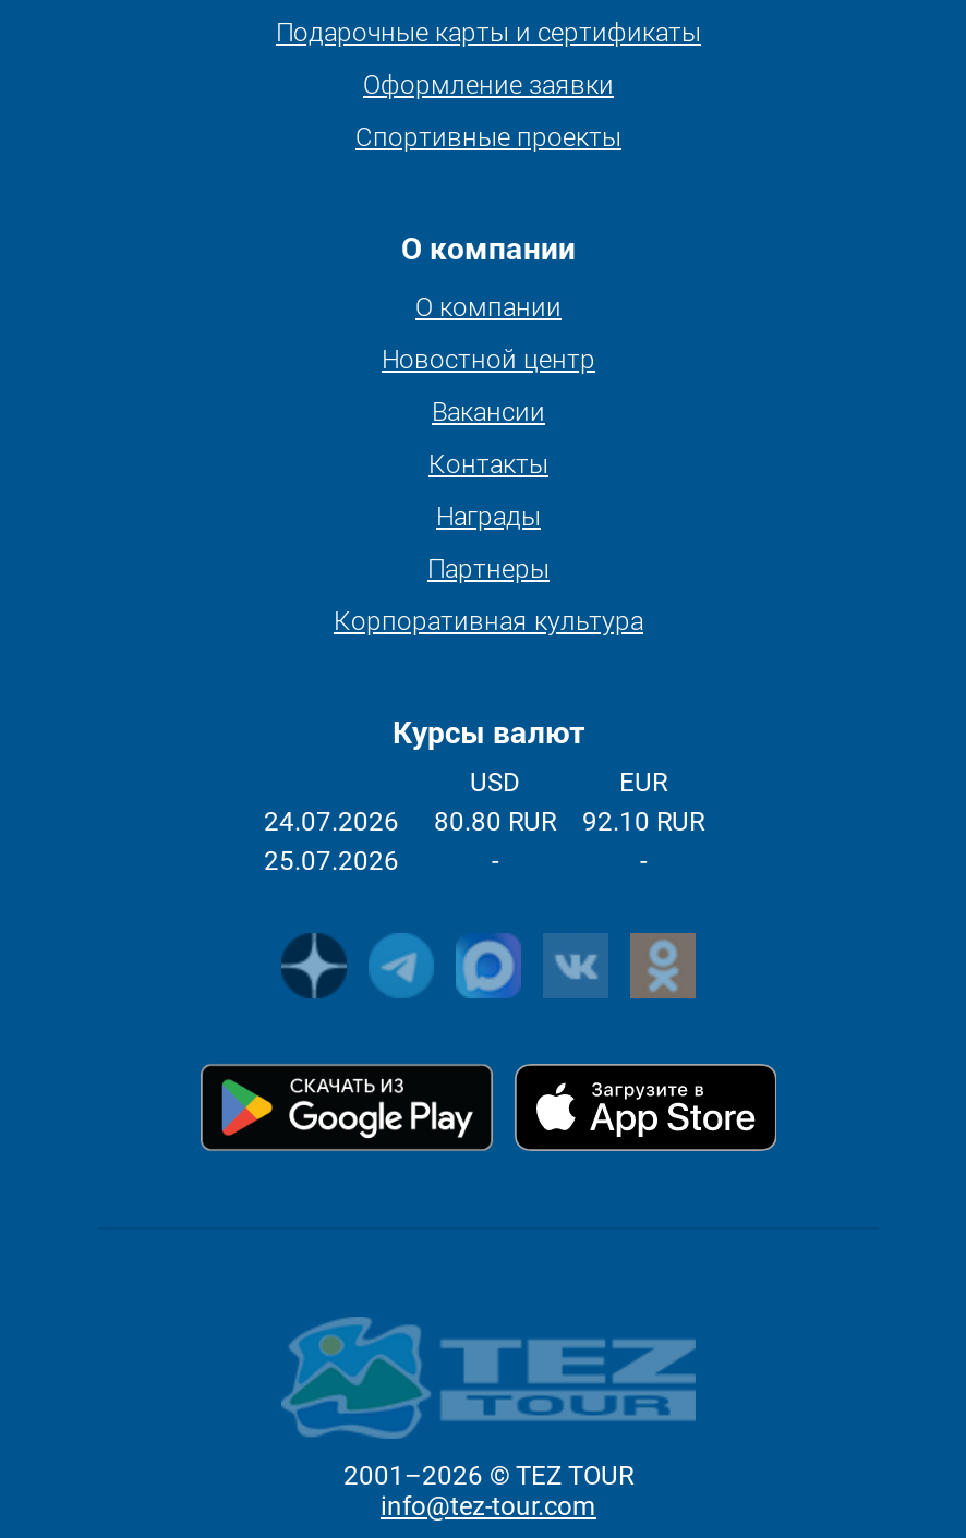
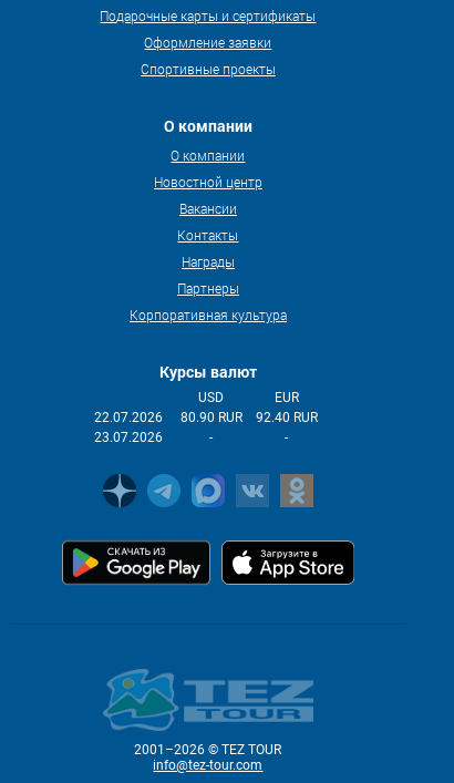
[264,807,399,837] 24.07.2026 -> [94,410,163,425] 22.07.2026
[434,807,556,837] 80.80 RUR -> [180,410,243,425] 80.90 RUR
[582,807,704,837] 92.10 RUR -> [256,410,318,425] 92.40 RUR
[264,846,399,876] 25.07.2026 -> [94,430,163,445] 23.07.2026

